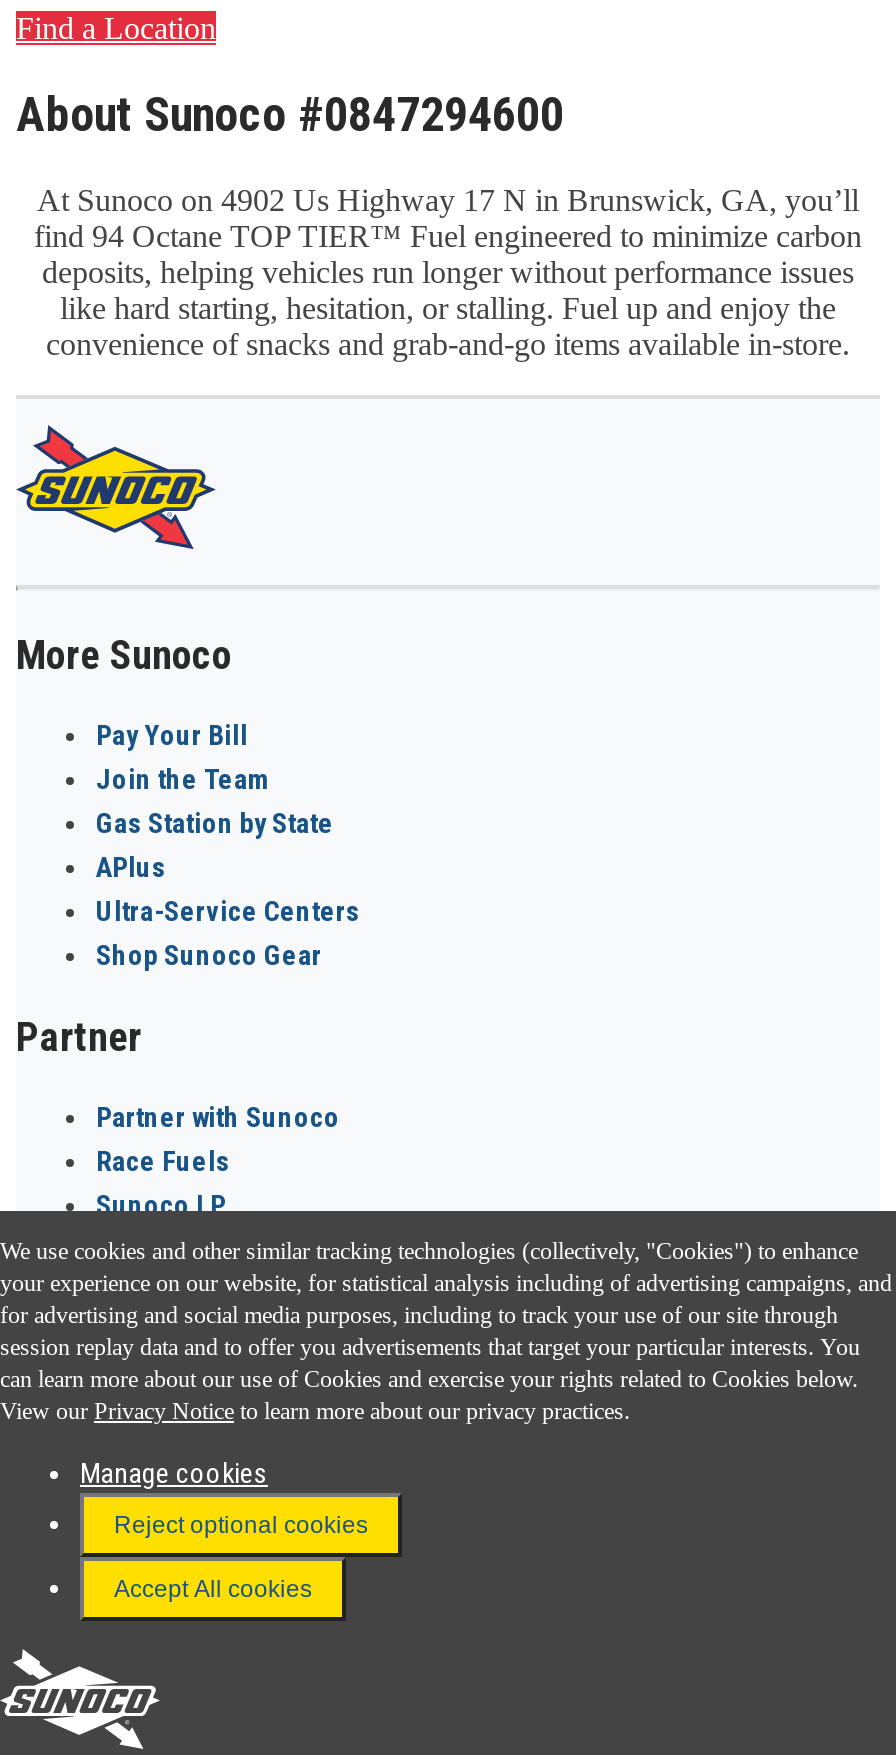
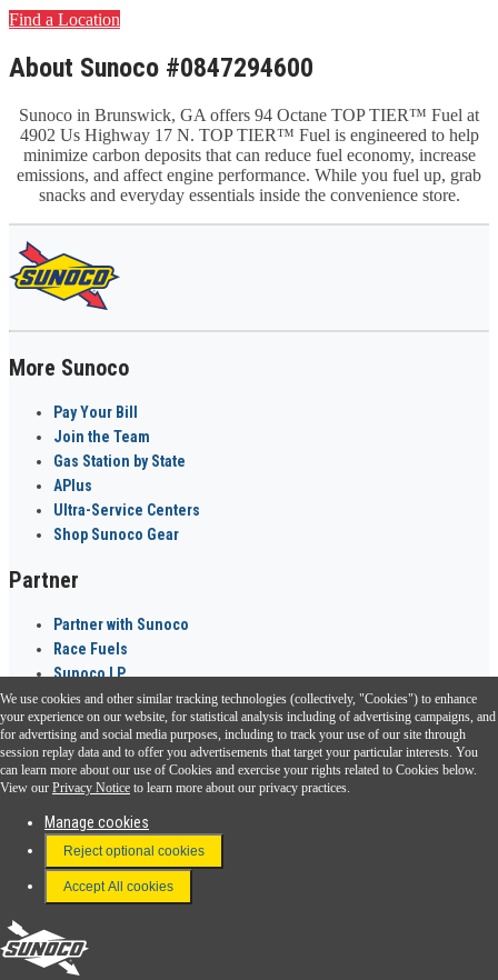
[34,182,862,360] At Sunoco on 4902 Us Highway 17 N in Brunswick, GA, you’ll | find 94 Octane TOP TIER™ Fuel engineered to minimize carbon | deposits, helping vehicles run longer without performance issues | like hard starting, hesitation, or stalling. Fuel up and enjoy the | convenience of snacks and grab-and-go items available in-store. -> [17,106,481,205] Sunoco in Brunswick, GA offers 94 Octane TOP TIER™ Fuel at | 4902 Us Highway 17 N. TOP TIER™ Fuel is engineered to help | minimize carbon deposits that can reduce fuel economy, increase | emissions, and affect engine performance. While you fuel up, grab | snacks and everyday essentials inside the convenience store.

